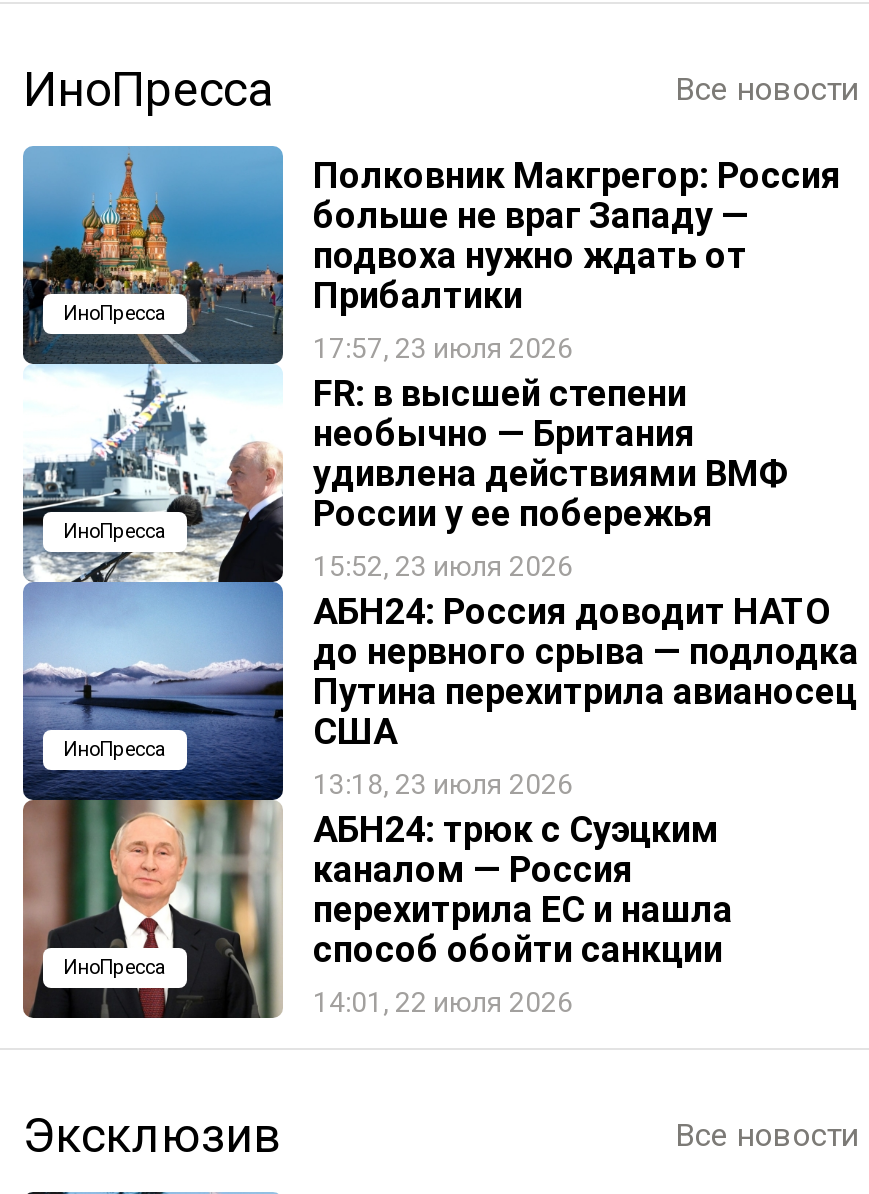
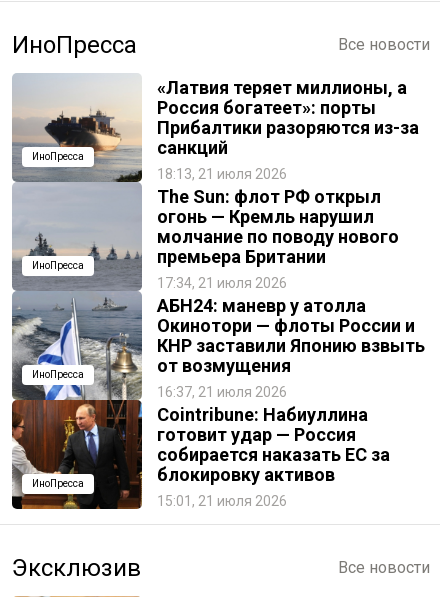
[21,146,841,1020] [image] | Полковник Макгрегор: Россия | больше не враг Западу — | подвоха нужно ждать от | Прибалтики | 17:57, 23 июля 2026 -> [11,74,419,510] [image] | «Латвия теряет миллионы, а | Россия богатеет»: порты | Прибалтики разоряются из-за | санкций | 18:13, 21 июля 2026
[313,373,789,583] FR: в высшей степени | необычно — Британия | удивлена действиями ВМФ | России у ее побережья | 15:52, 23 июля 2026 -> [157,186,399,291] The Sun: флот РФ открыл | огонь — Кремль нарушил | молчание по поводу нового | премьера Британии | 17:34, 21 июля 2026
[313,591,859,801] АБН24: Россия доводит НАТО | до нервного срыва — подлодка | Путина перехитрила авианосец | США | 13:18, 23 июля 2026 -> [157,295,425,400] АБН24: маневр у атолла | Окинотори — флоты России и | КНР заставили Японию взвыть | от возмущения | 16:37, 21 июля 2026
[313,809,733,1019] АБН24: трюк с Суэцким | каналом — Россия | перехитрила EC и нашла | способ обойти санкции | 14:01, 22 июля 2026 -> [157,404,390,509] Cointribune: Набиуллина | готовит удар — Россия | собирается наказать EC за | блокировку активов | 15:01, 21 июля 2026

